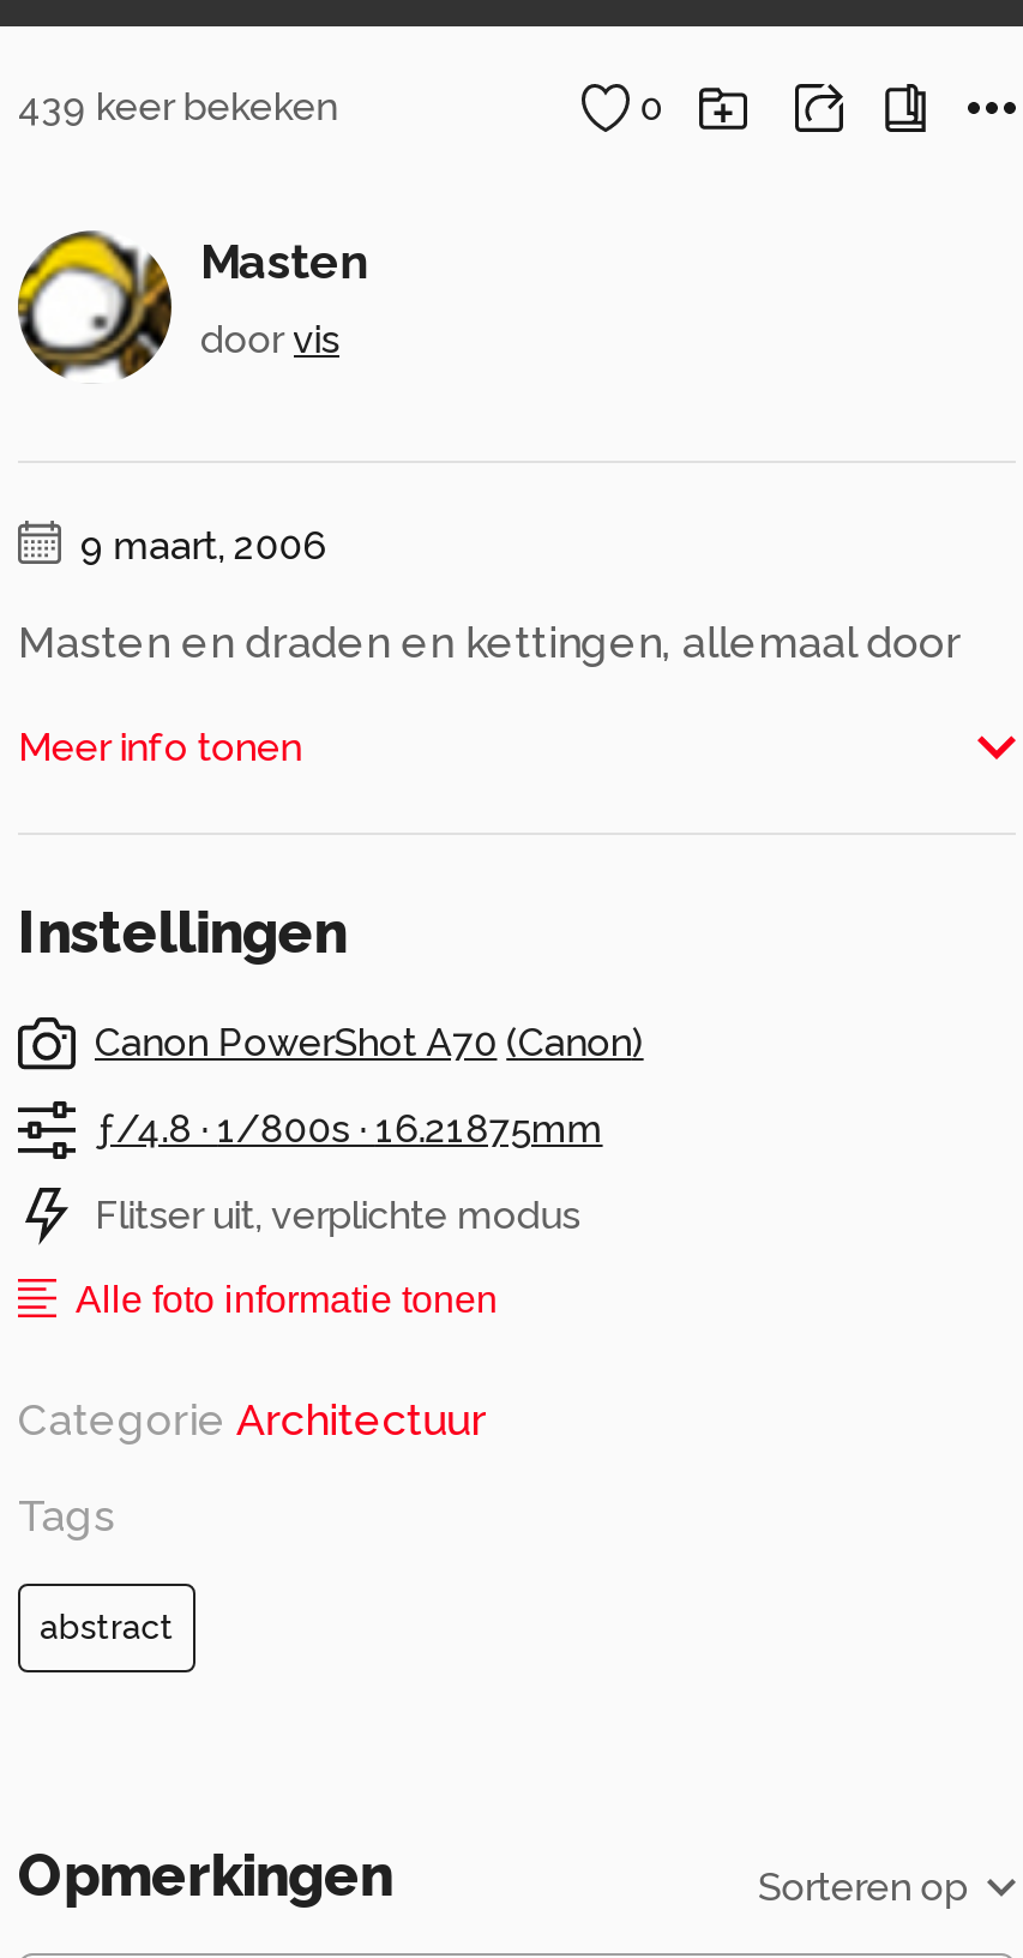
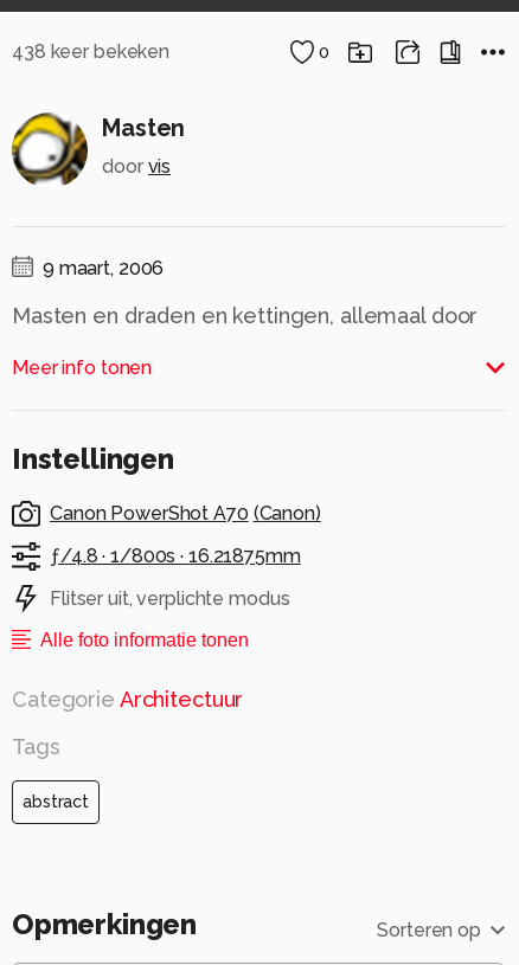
[18,84,337,130] 439 keer bekeken -> [12,40,170,63] 438 keer bekeken

